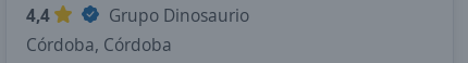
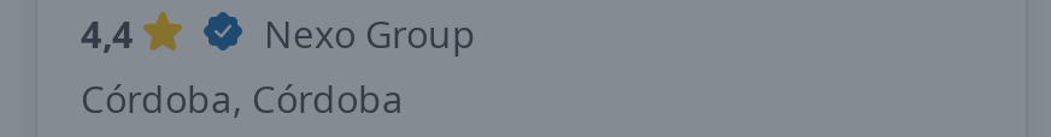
[104,3,249,27] Grupo Dinosaurio -> [254,7,476,60] Nexo Group

